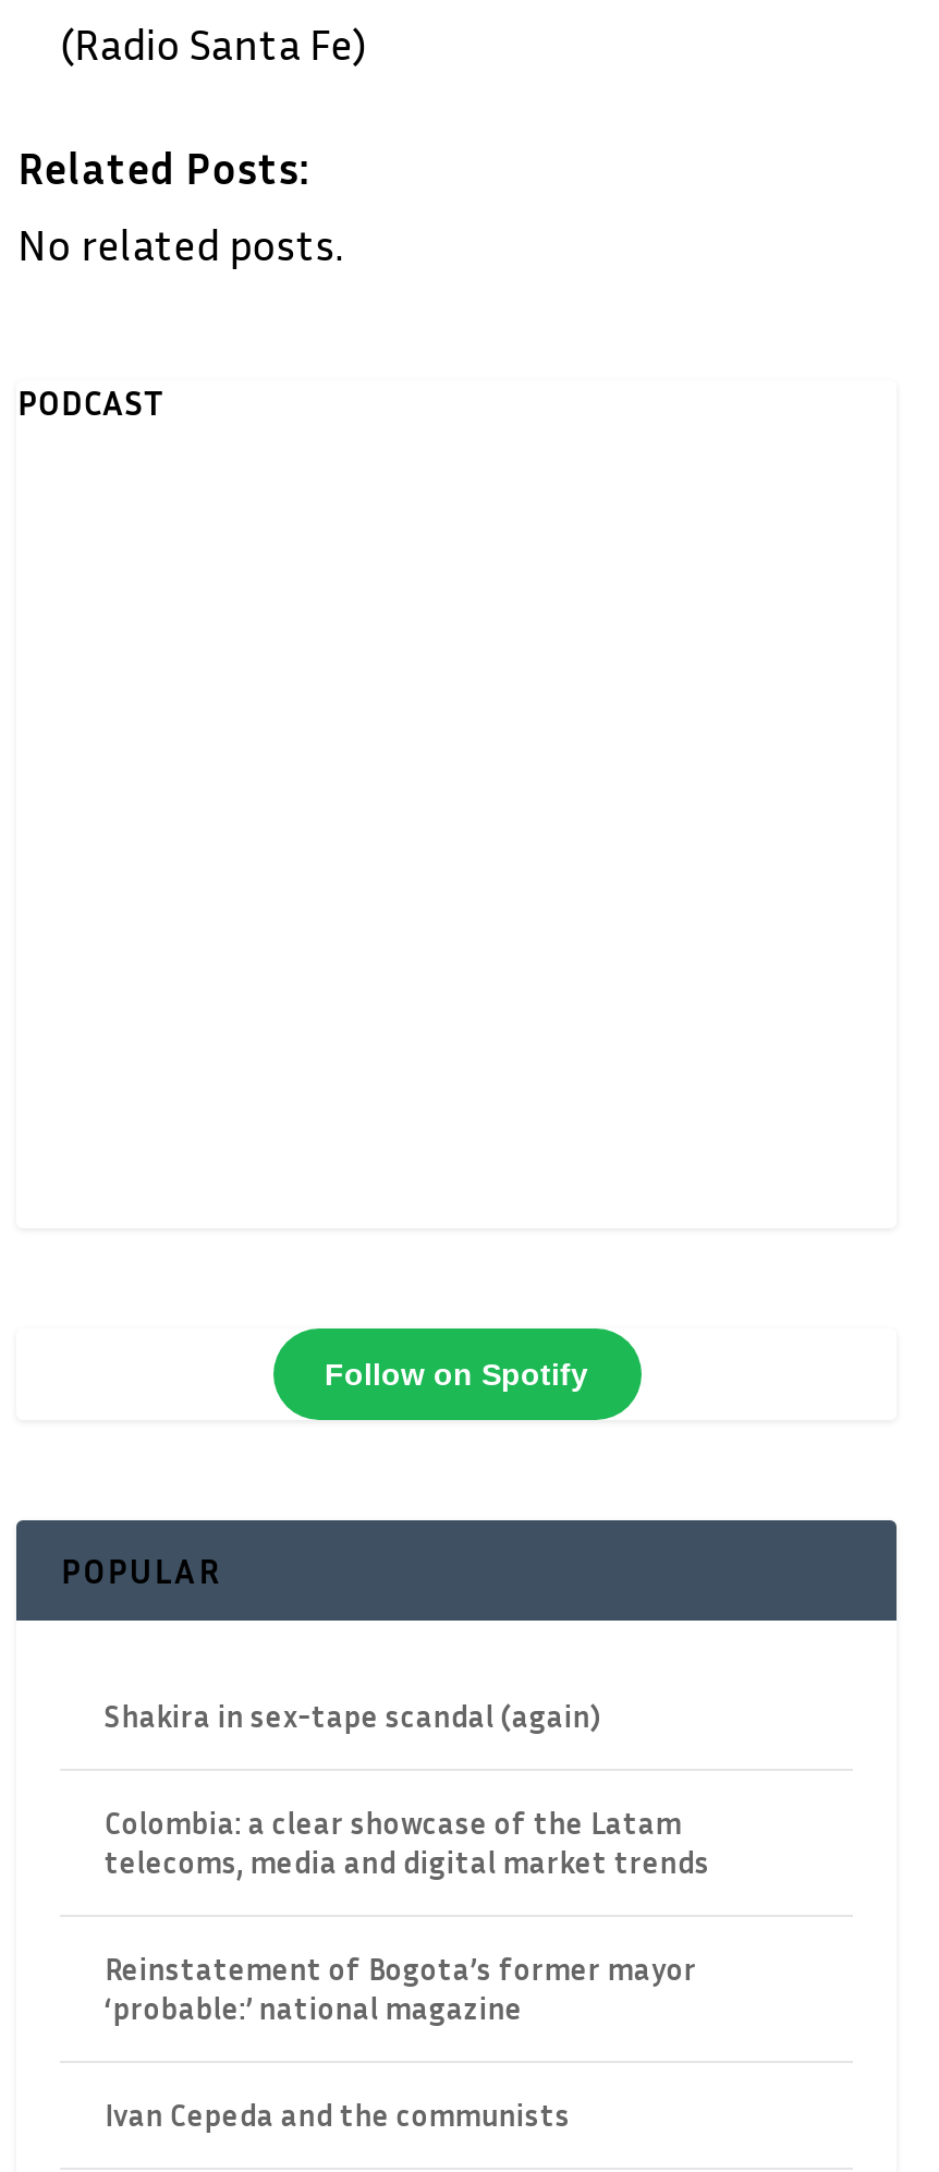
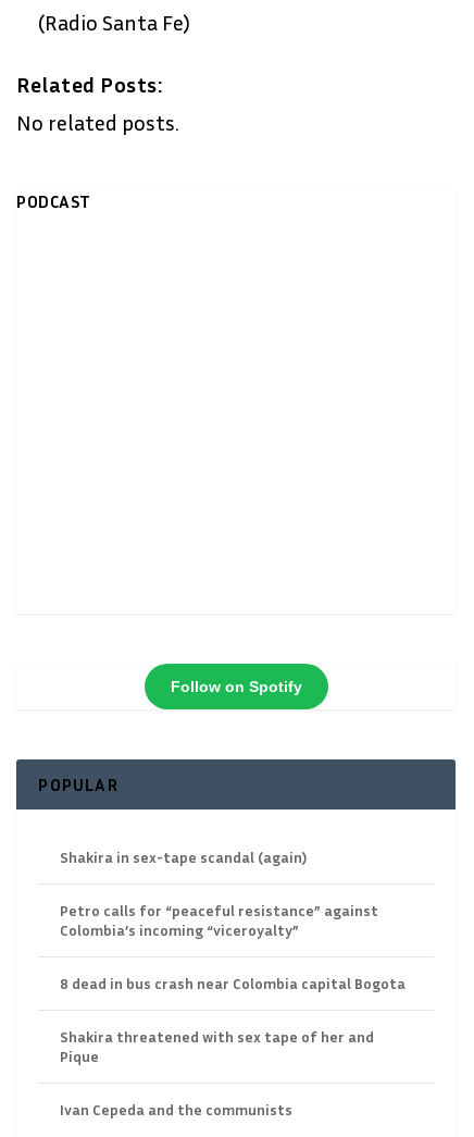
[104,1804,710,2027] Colombia: a clear showcase of the Latam | telecoms, media and digital market trends | Reinstatement of Bogota’s former mayor | ‘probable:’ national magazine -> [60,901,406,1066] Petro calls for “peaceful resistance” against | Colombia’s incoming “viceroyalty” | 8 dead in bus crash near Colombia capital Bogota | Shakira threatened with sex tape of her and | Pique

